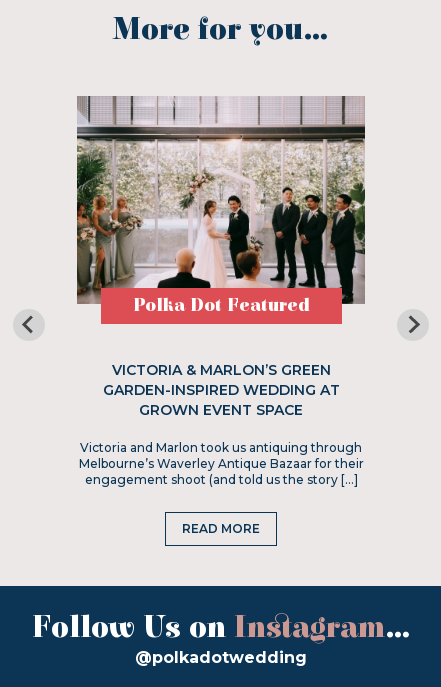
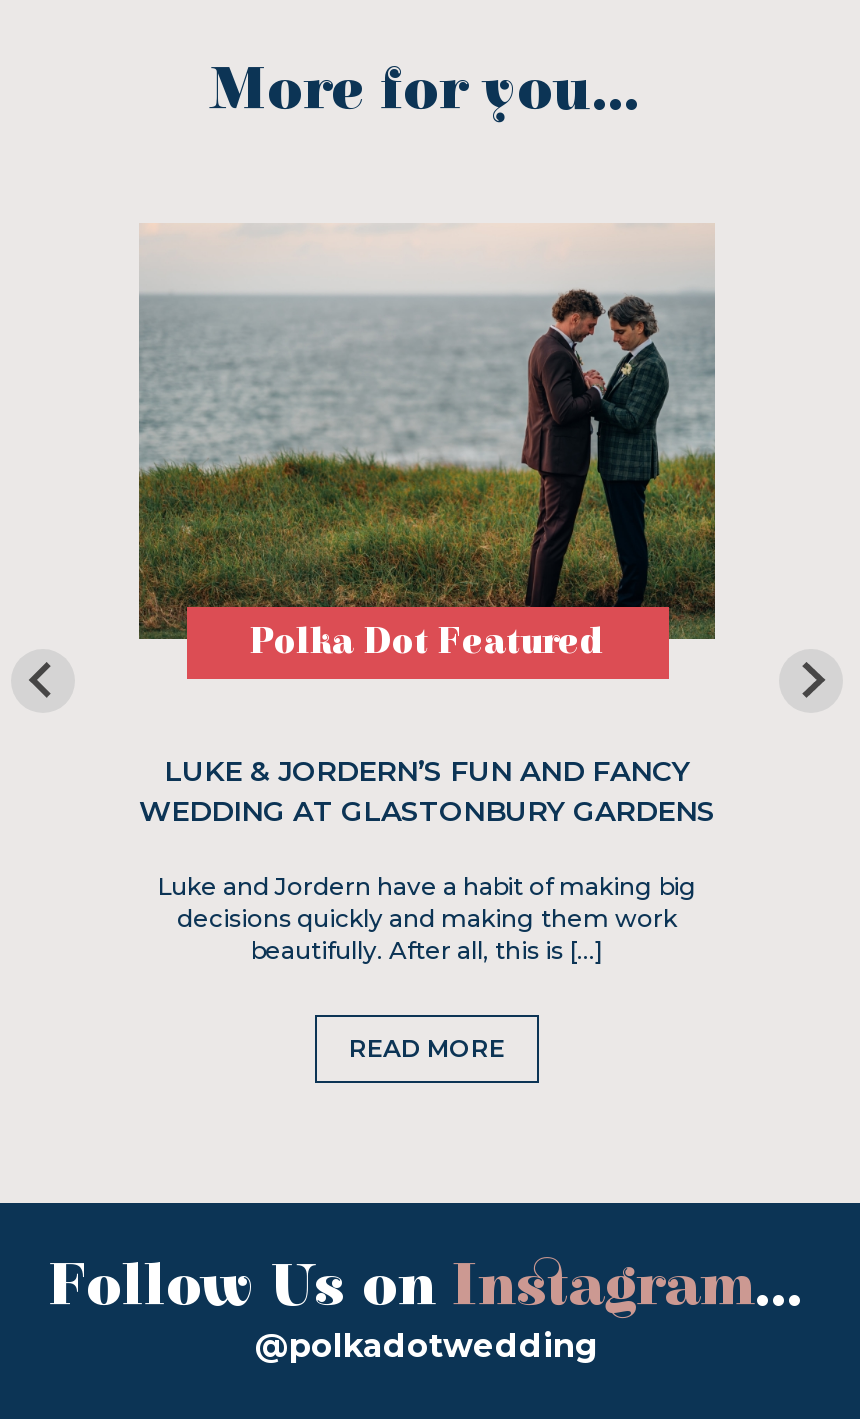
[77,95,366,304] [image] -> [139,224,715,640] [image]
[102,361,339,419] VICTORIA & MARLON’S GREEN | GARDEN-INSPIRED WEDDING AT | GROWN EVENT SPACE -> [139,753,715,829] LUKE & JORDERN’S FUN AND FANCY | WEDDING AT GLASTONBURY GARDENS
[78,440,363,487] Victoria and Marlon took us antiquing through | Melbourne’s Waverley Antique Bazaar for their | engagement shoot (and told us the story […] -> [157,871,697,965] Luke and Jordern have a habit of making big | decisions quickly and making them work | beautifully. After all, this is […]
moved [182,521,260,536] -> [349,1033,505,1063]: READ MORE

